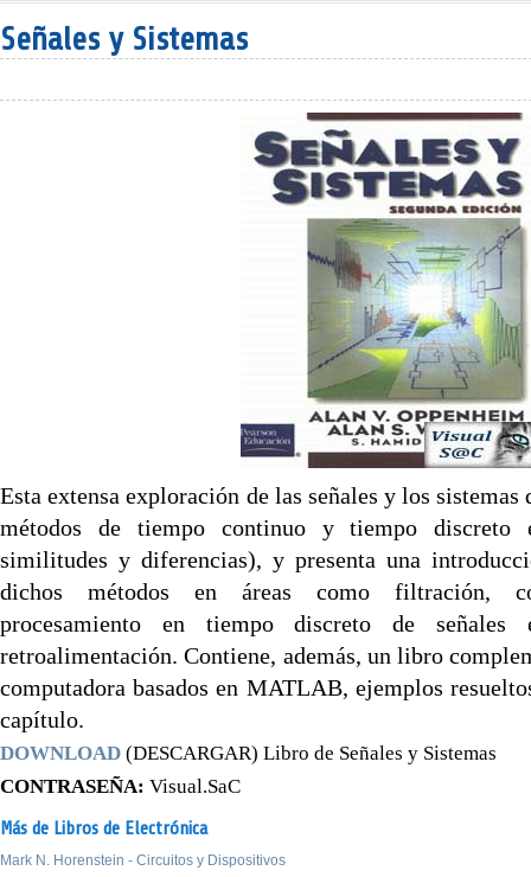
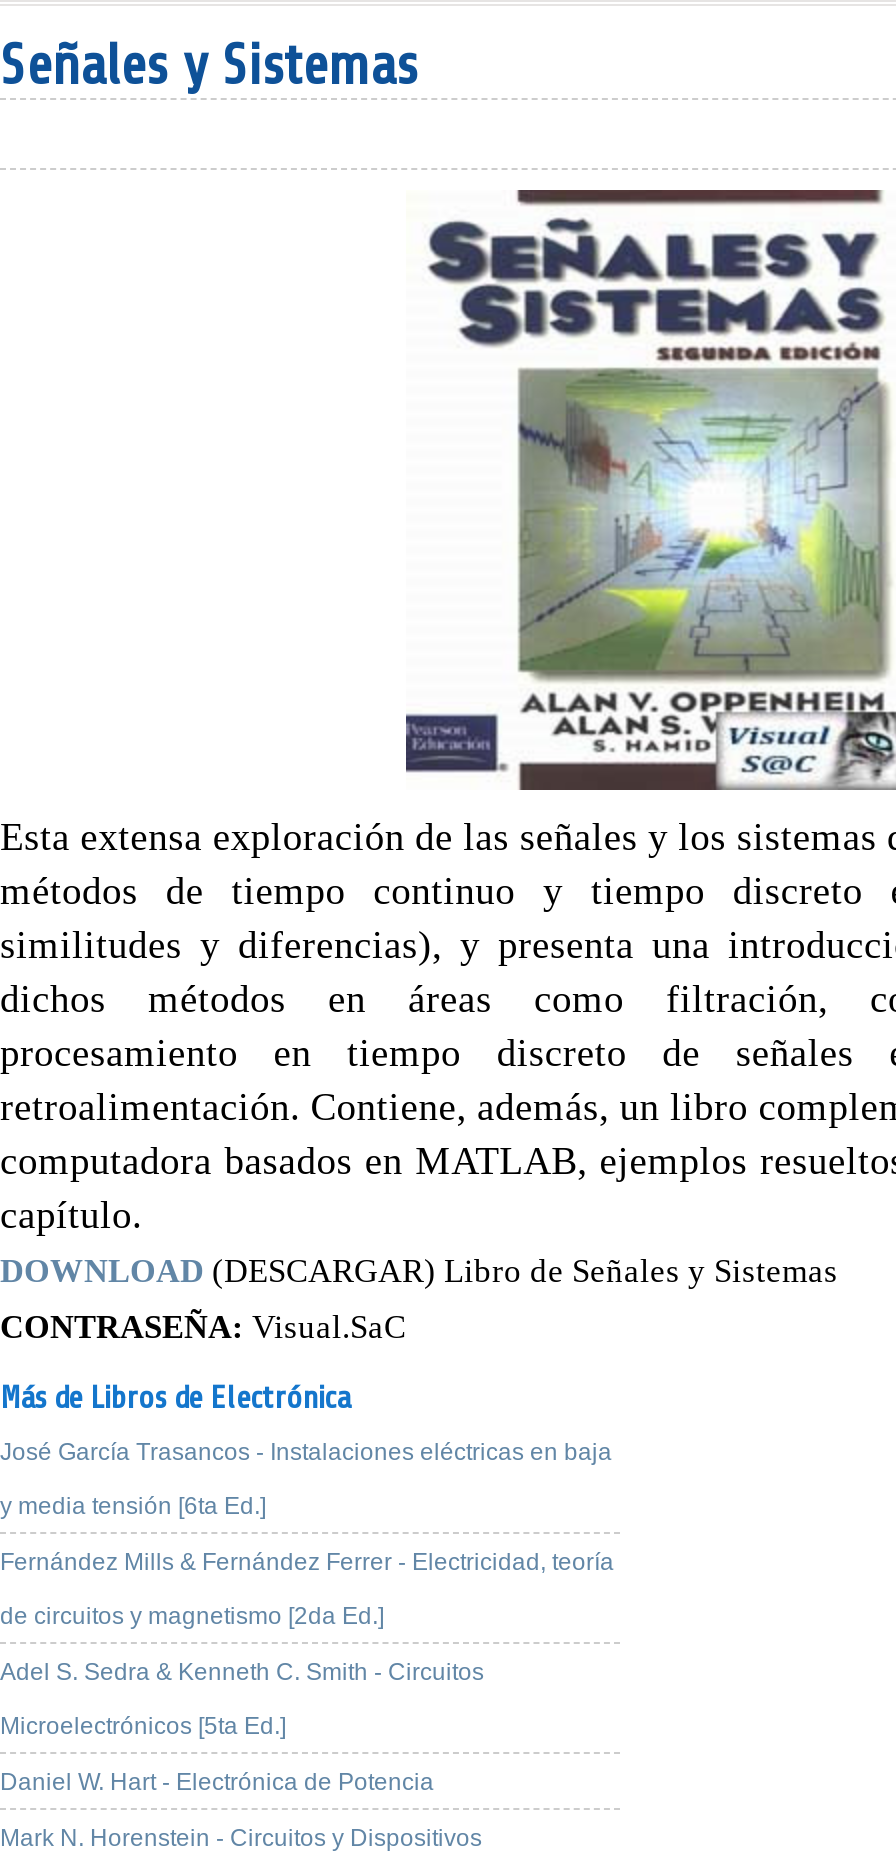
none -> [0,1438,614,1796] José García Trasancos - Instalaciones eléctricas en baja | y media tensión [6ta Ed.] | Fernández Mills & Fernández Ferrer - Electricidad, teoría | de circuitos y magnetismo [2da Ed.] | Adel S. Sedra & Kenneth C. Smith - Circuitos | Microelectrónicos [5ta Ed.] | Daniel W. Hart - Electrónica de Potencia

